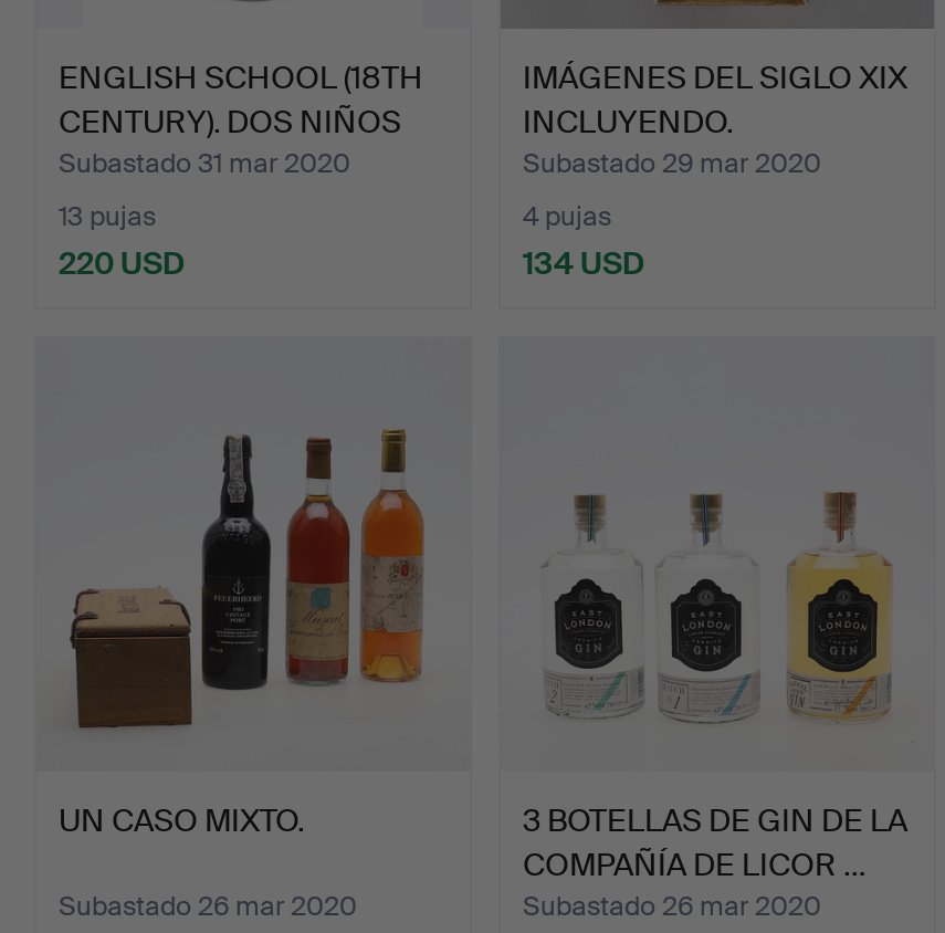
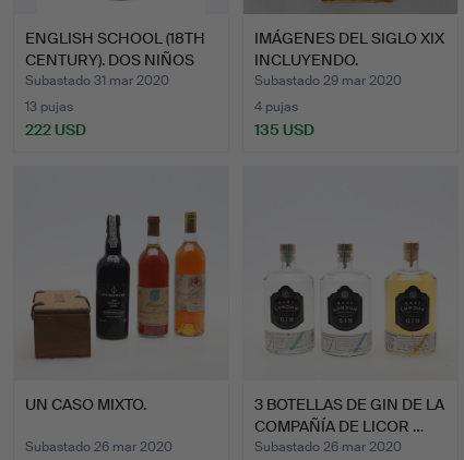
[59,243,185,283] 220 USD -> [25,120,86,139] 222 USD
[523,243,644,283] 134 USD -> [254,120,314,139] 135 USD

